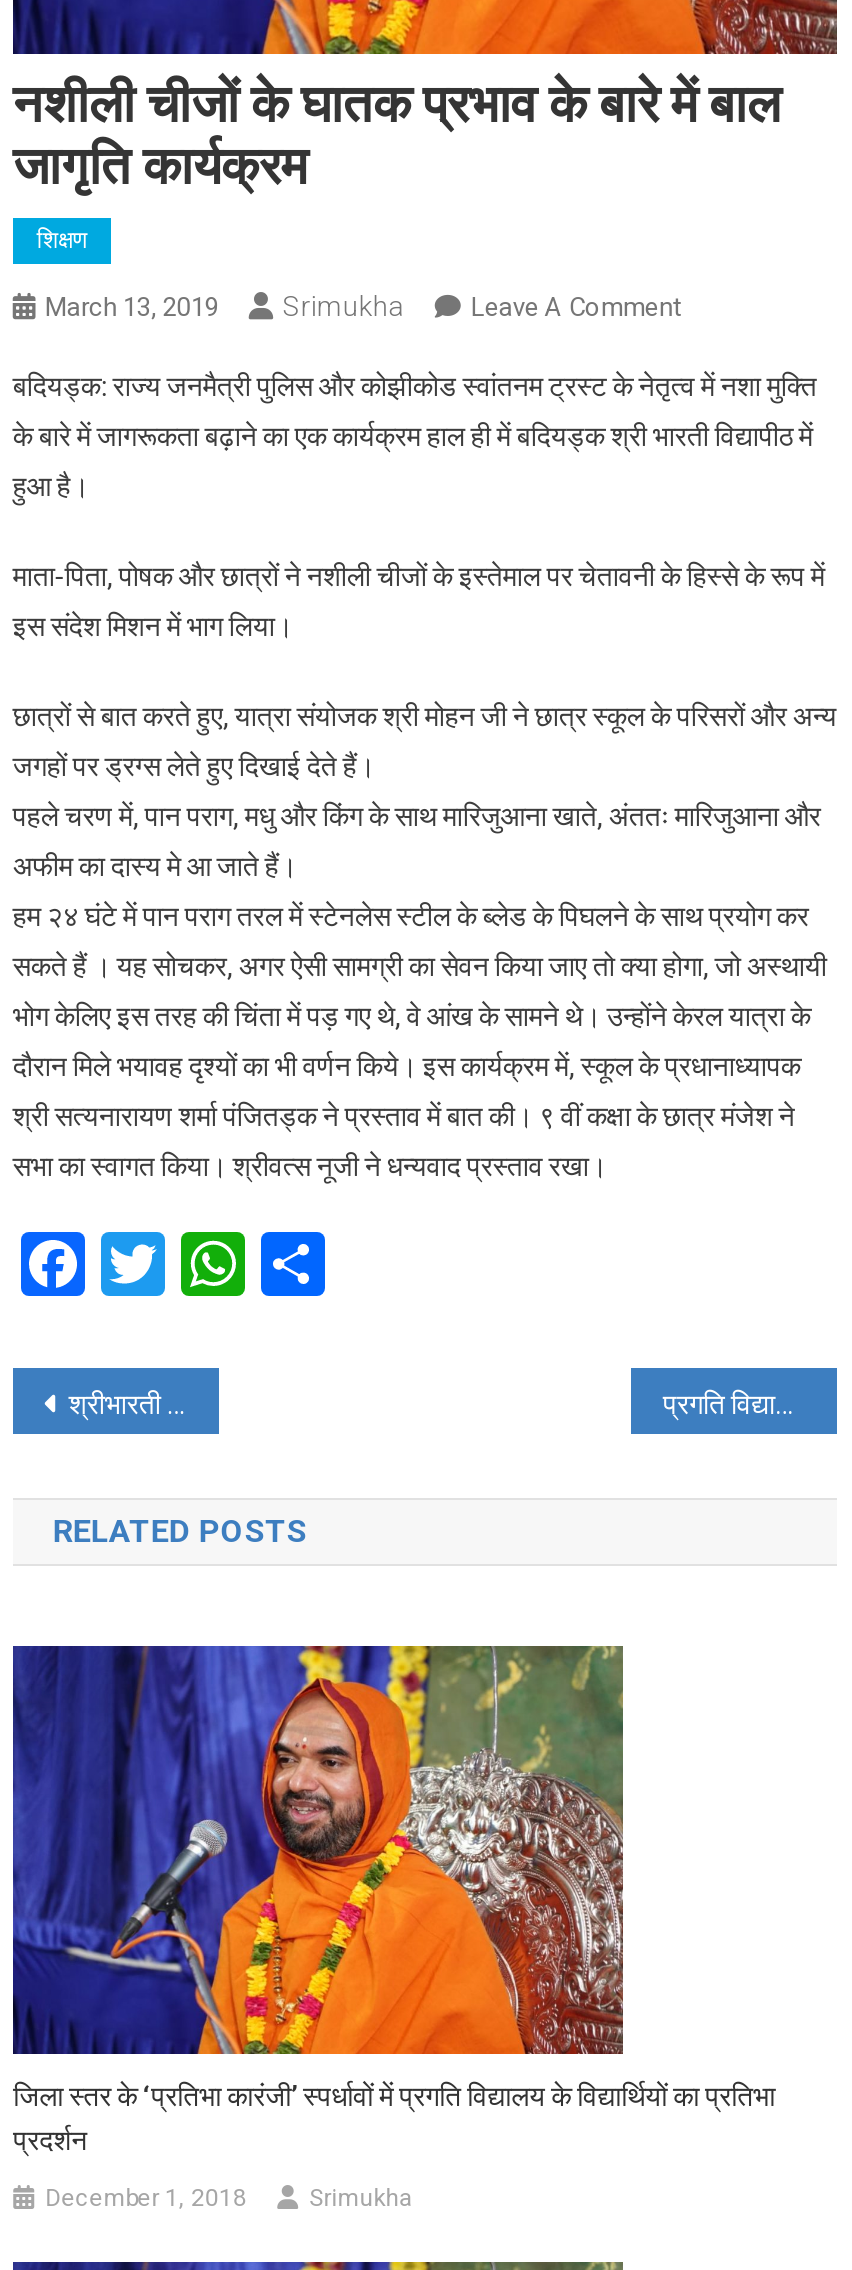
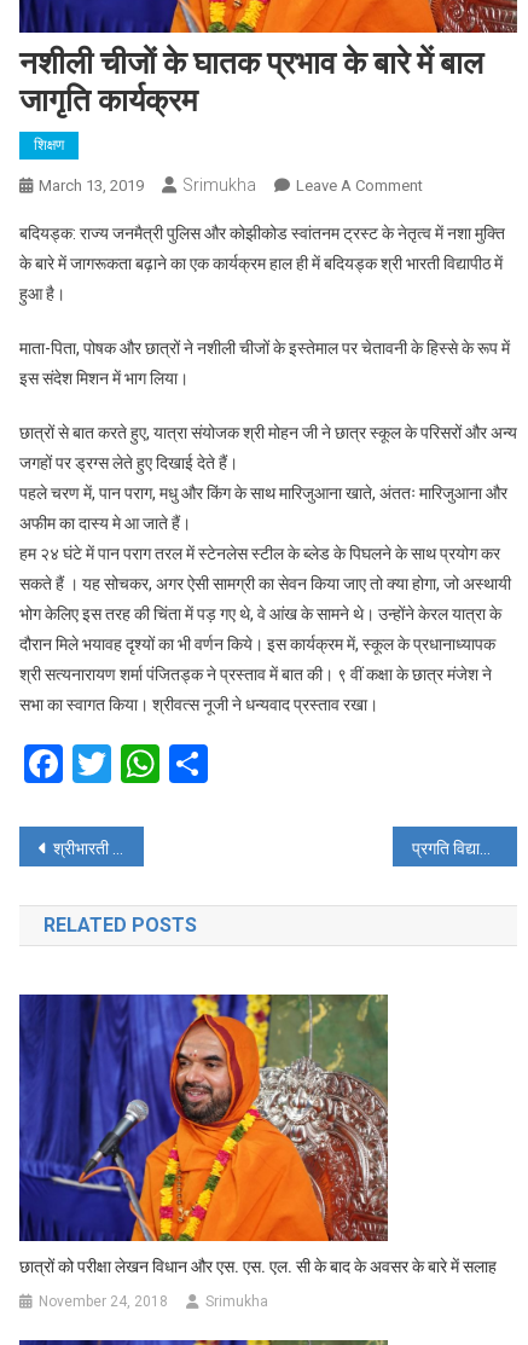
[13,2080,775,2156] जिला स्तर के ‘प्रतिभा कारंजी’ स्पर्धावों में प्रगति विद्यालय के विद्यार्थियों का प्रतिभा | प्रदर्शन -> [19,1257,497,1276] छात्रों को परीक्षा लेखन विधान और एस. एस. एल. सी के बाद के अवसर के बारे में सलाह
[45,2184,247,2212] December 1, 2018 -> [39,1293,168,1310] November 24, 2018

